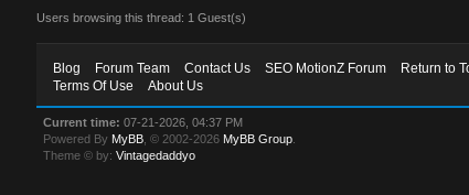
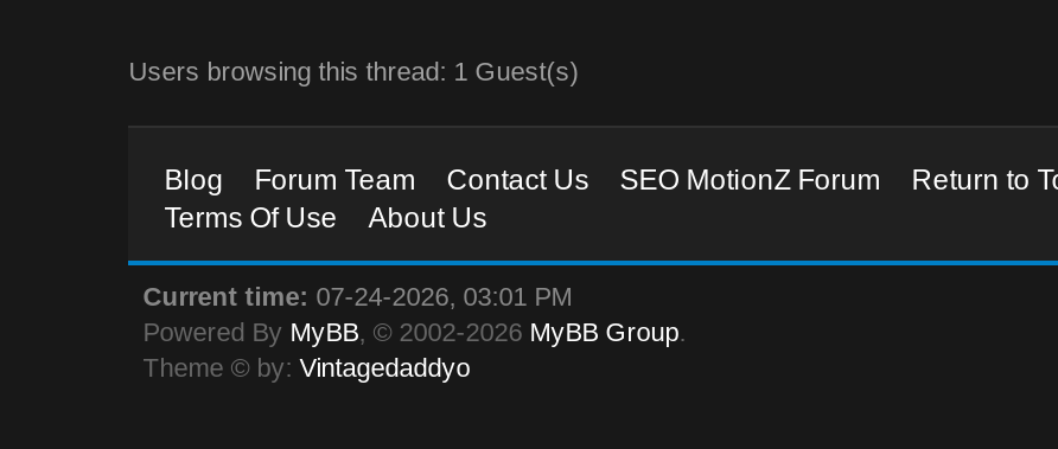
[43,115,243,129] Current time: 07-21-2026, 04:37 PM -> [143,281,572,310] Current time: 07-24-2026, 03:01 PM

